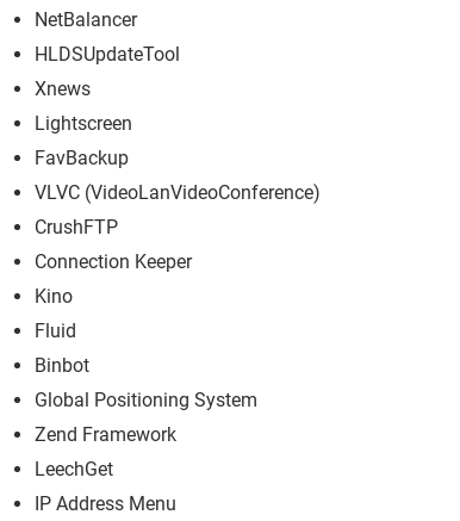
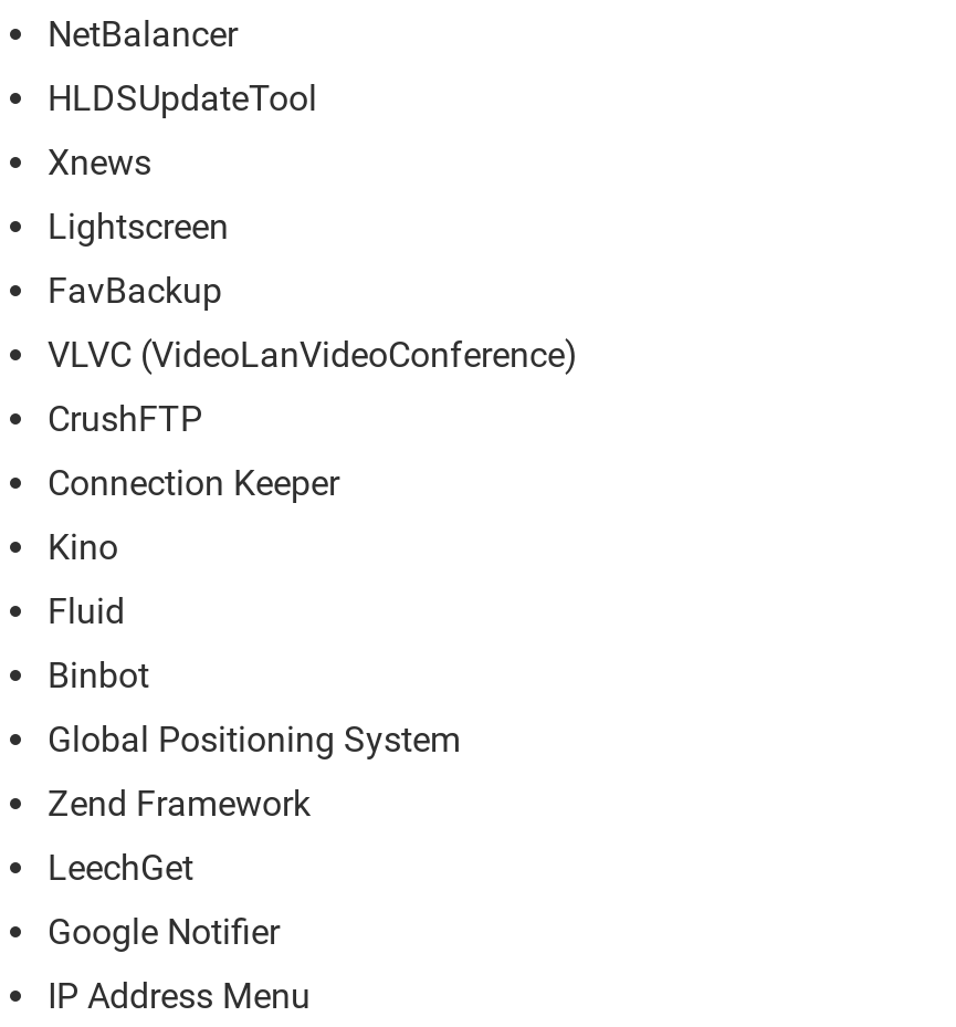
none -> [48,910,280,952] Google Notifier

